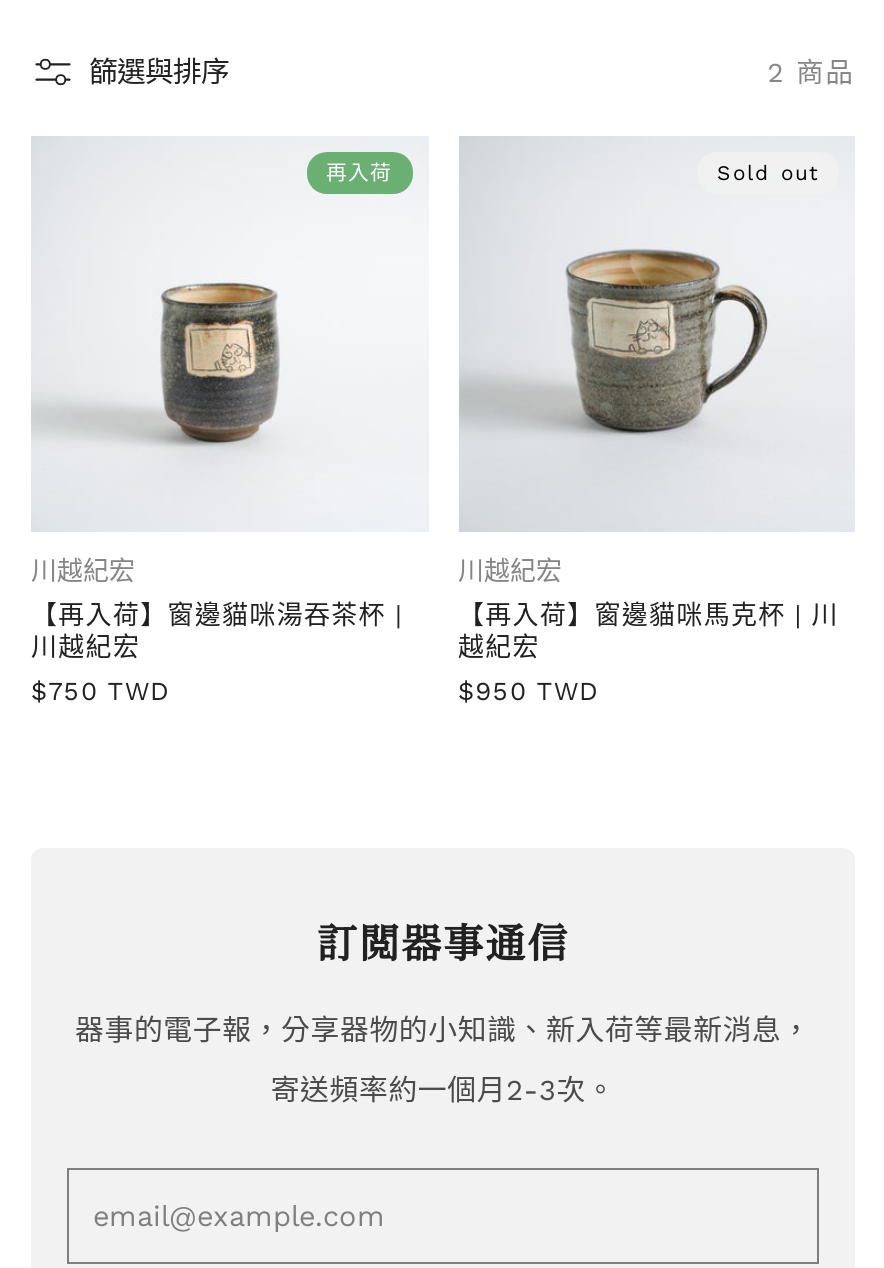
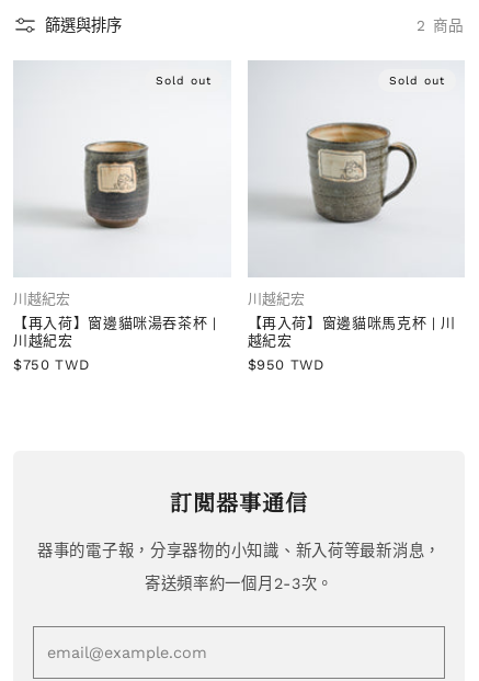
[326,159,392,185] 再入荷 -> [155,73,211,87] Sold out

